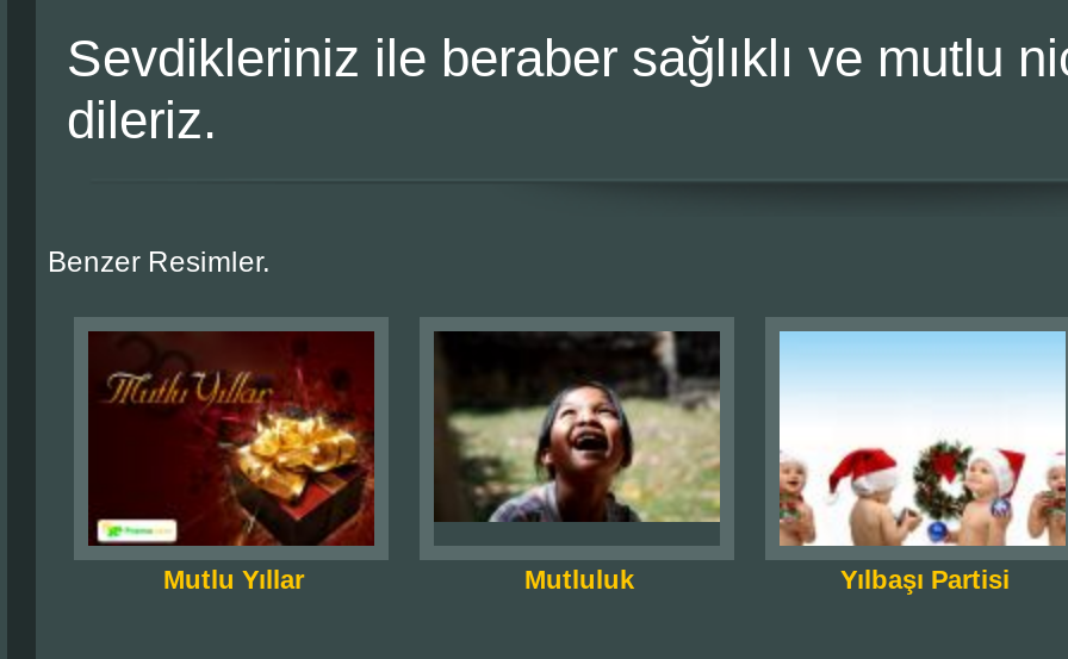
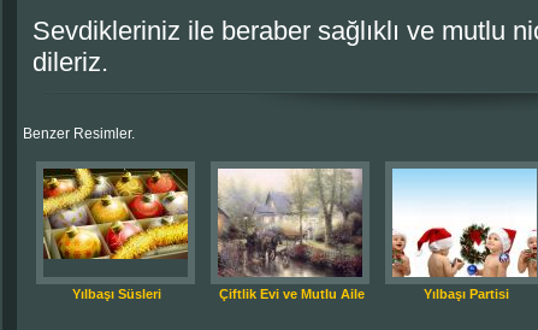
[86,329,634,593] [image] | Mutlu Yıllar | Mutluluk -> [42,167,364,301] [image] | Yılbaşı Süsleri | Çiftlik Evi ve Mutlu Aile
[431,329,722,546] [image] -> [217,167,363,278] [image]

